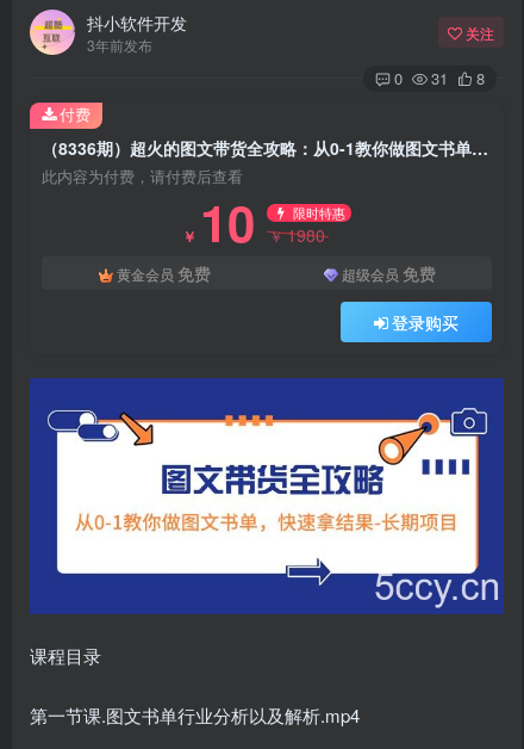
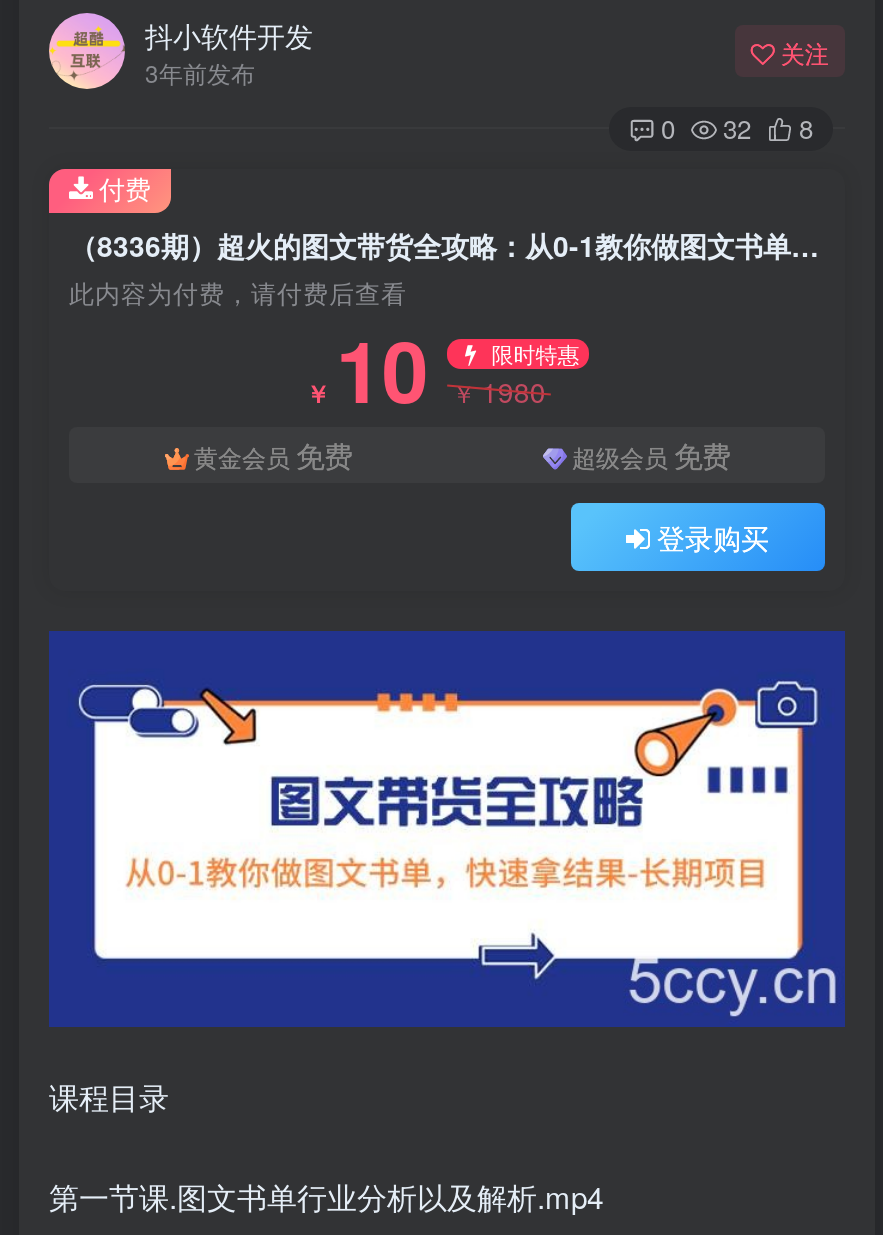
[394,67,485,89] 0 31 8 -> [661,109,813,147] 0 32 8

